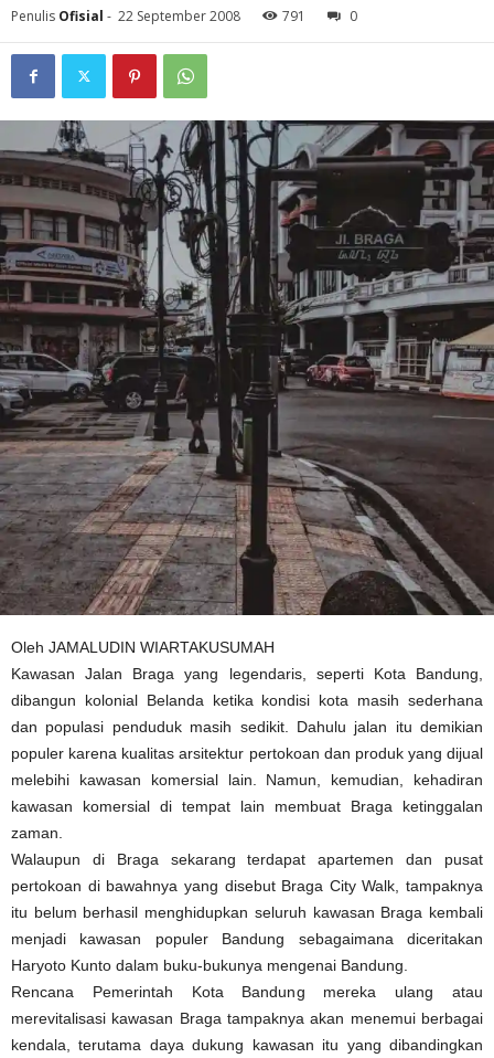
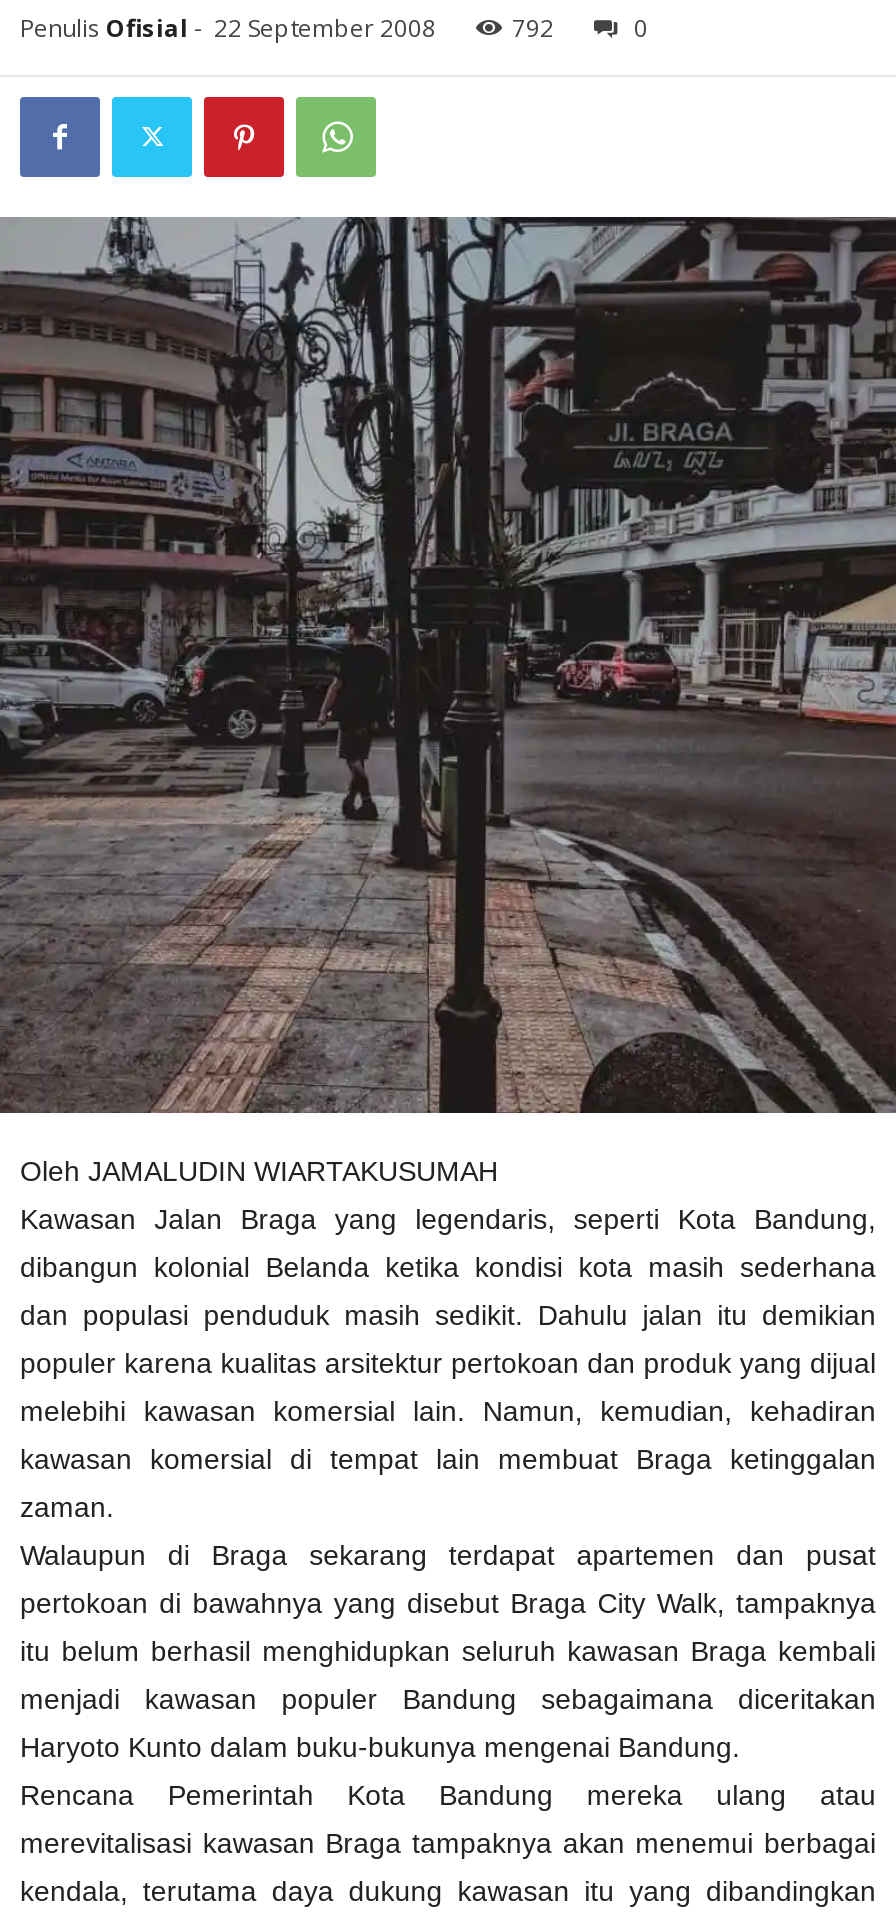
[282,7,305,25] 791 -> [512,11,554,45] 792

